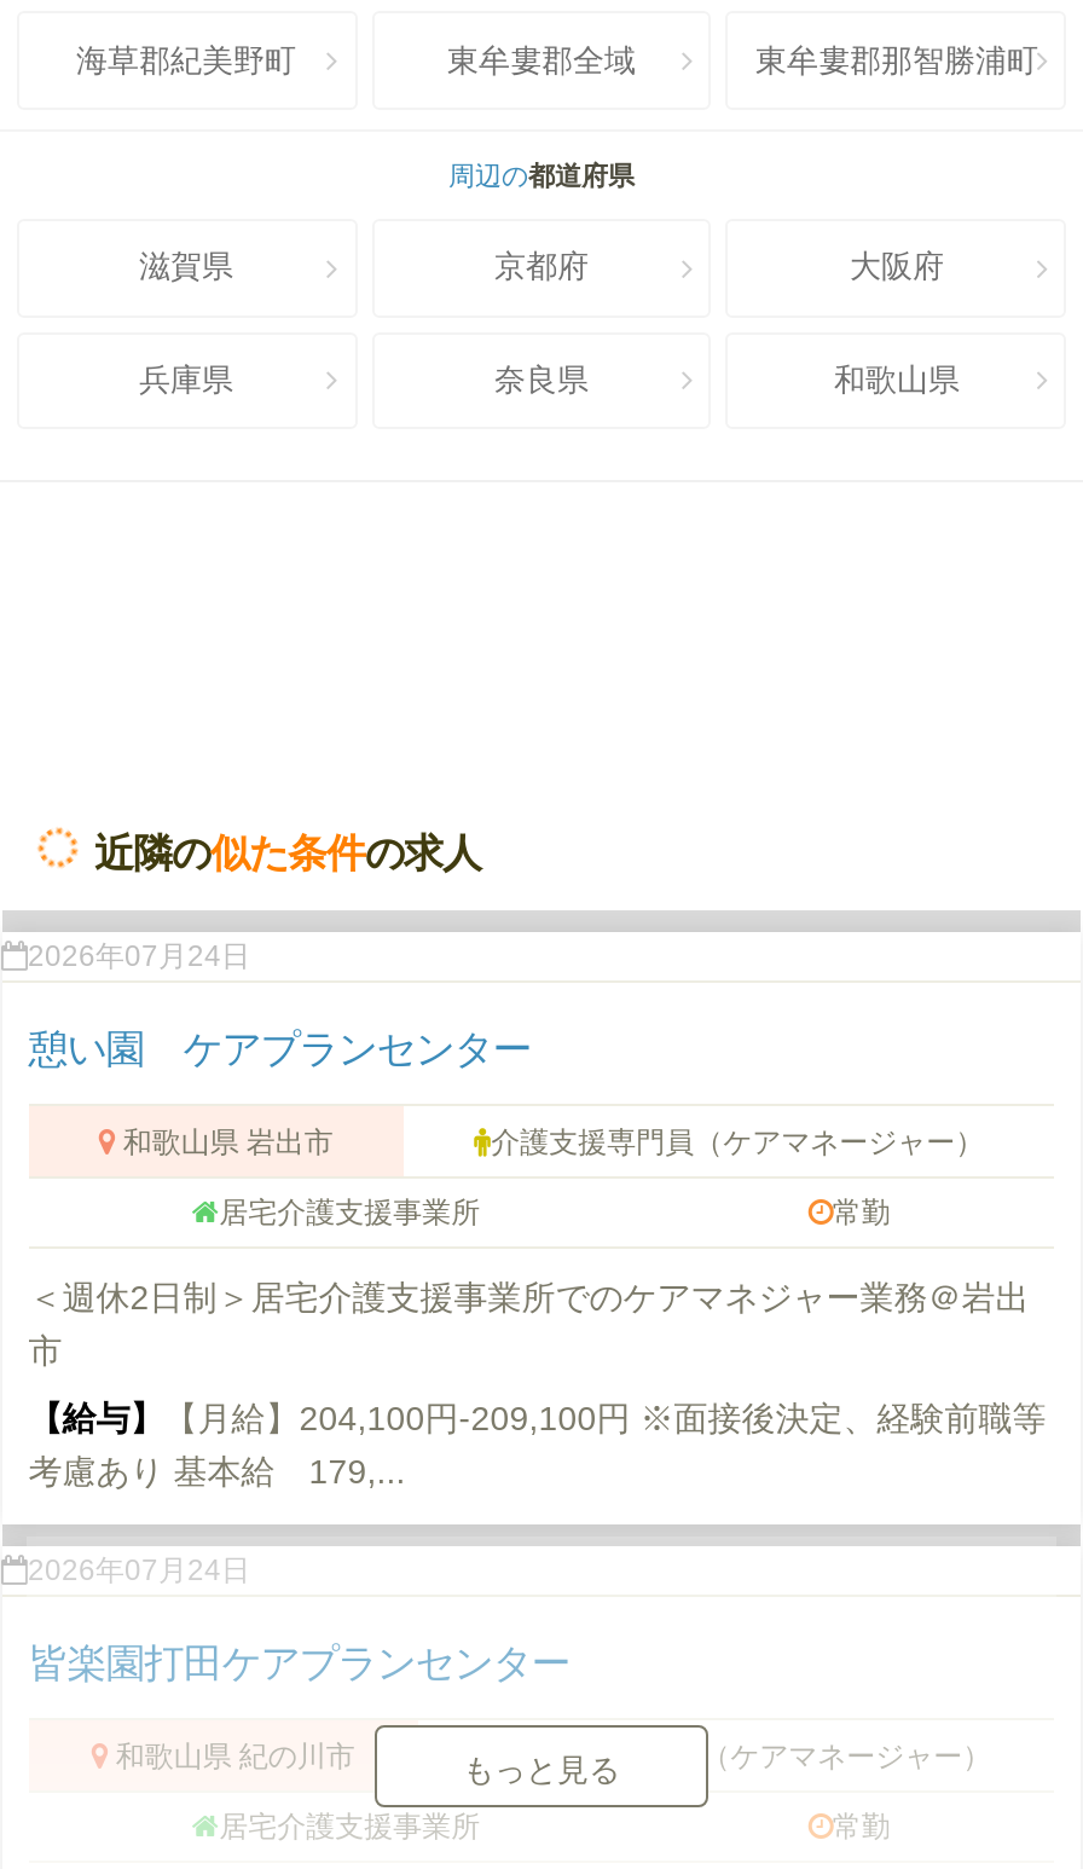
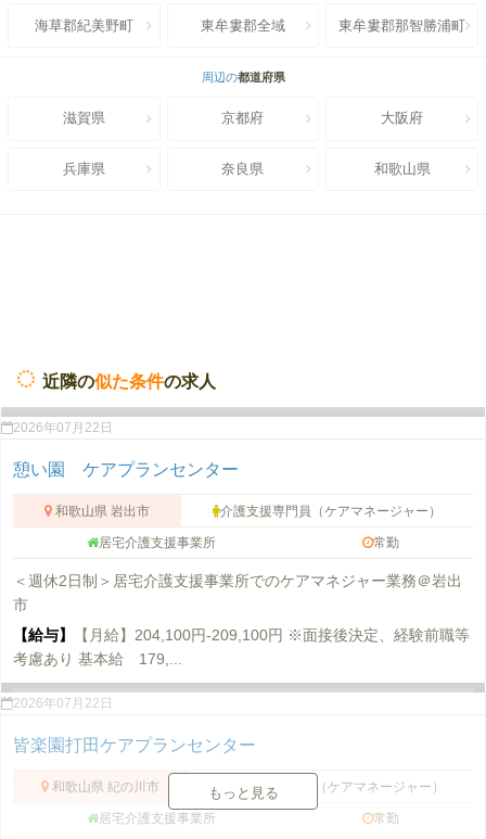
[28,939,250,973] 2026年07月24日 -> [12,420,112,435] 2026年07月22日
[28,1553,250,1587] 2026年07月24日 -> [12,696,112,711] 2026年07月22日

